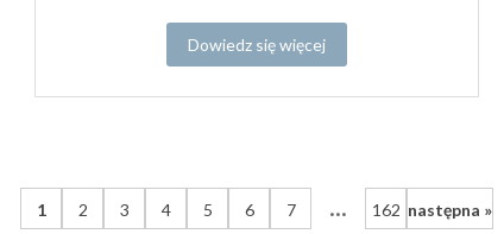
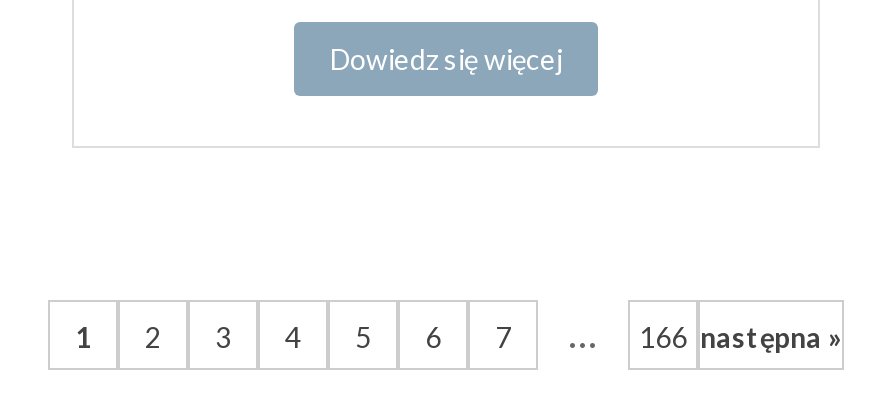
[371,200,492,220] 162 następna » -> [639,321,842,355] 166 następna »

